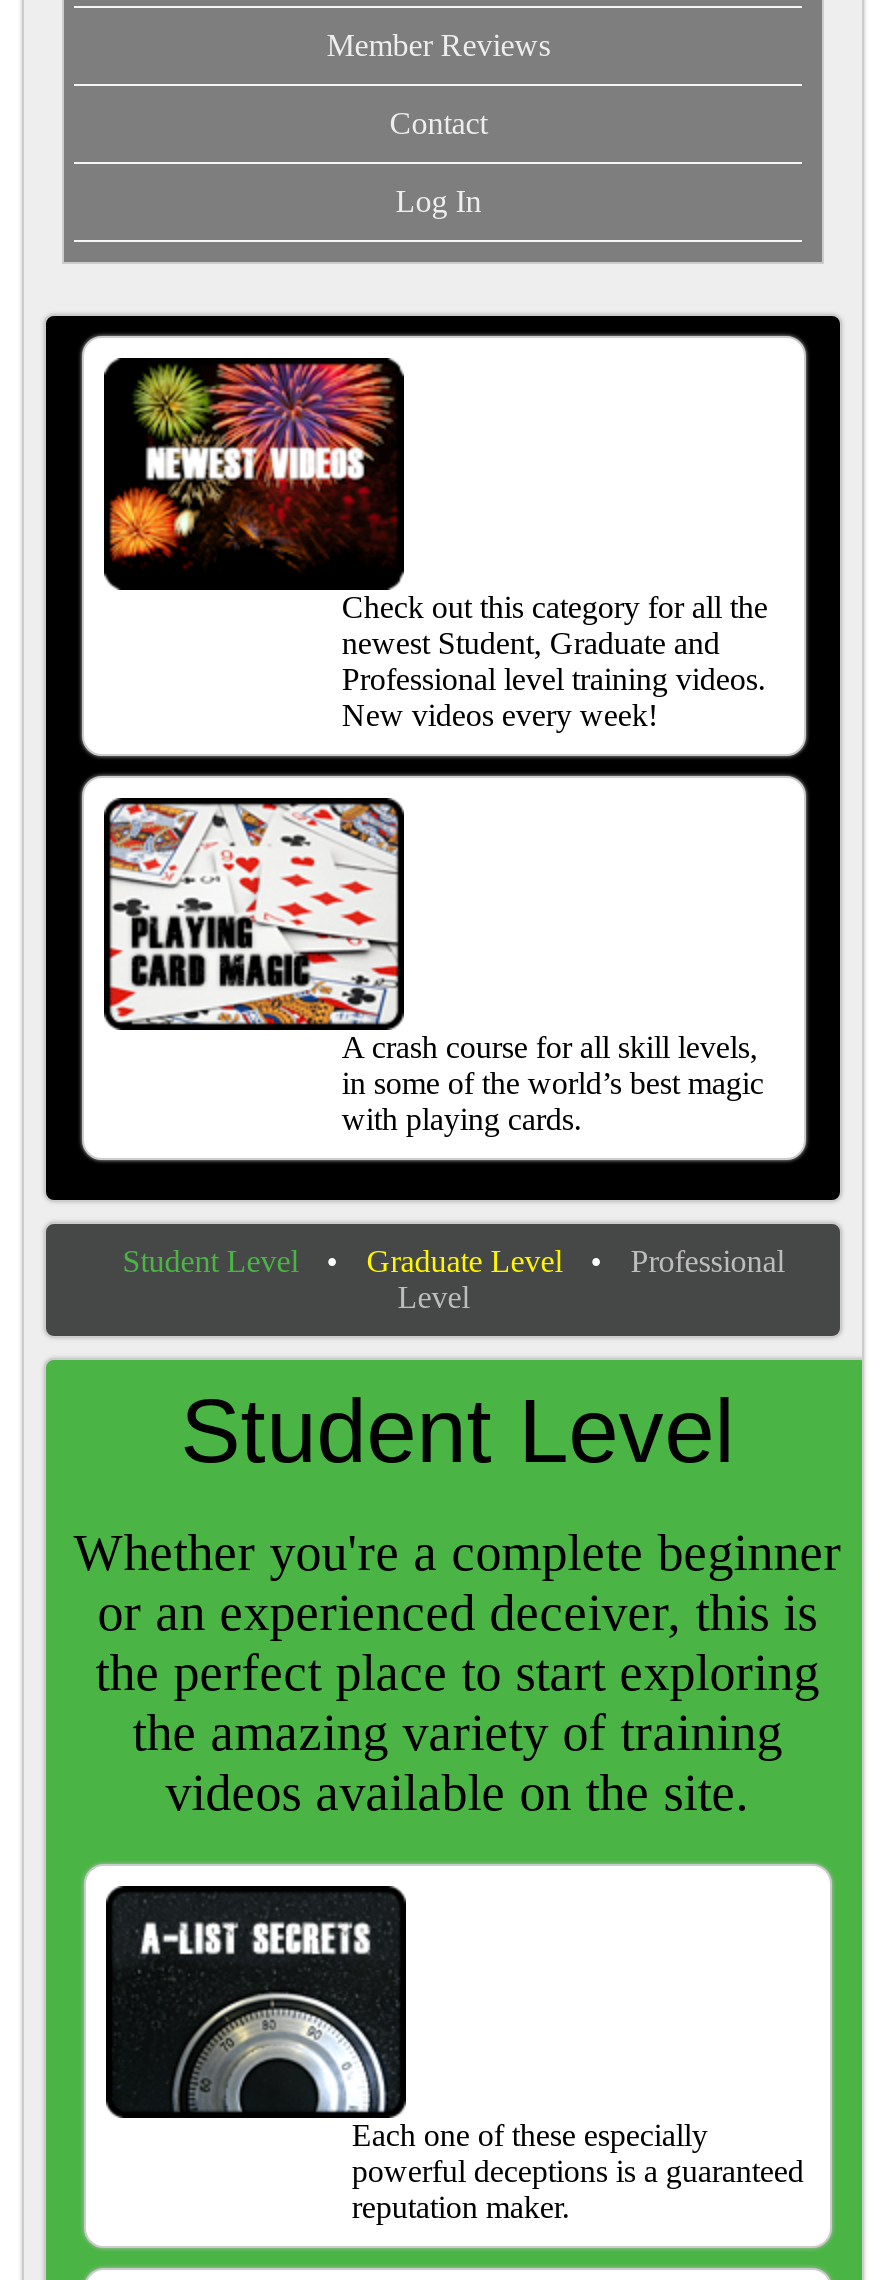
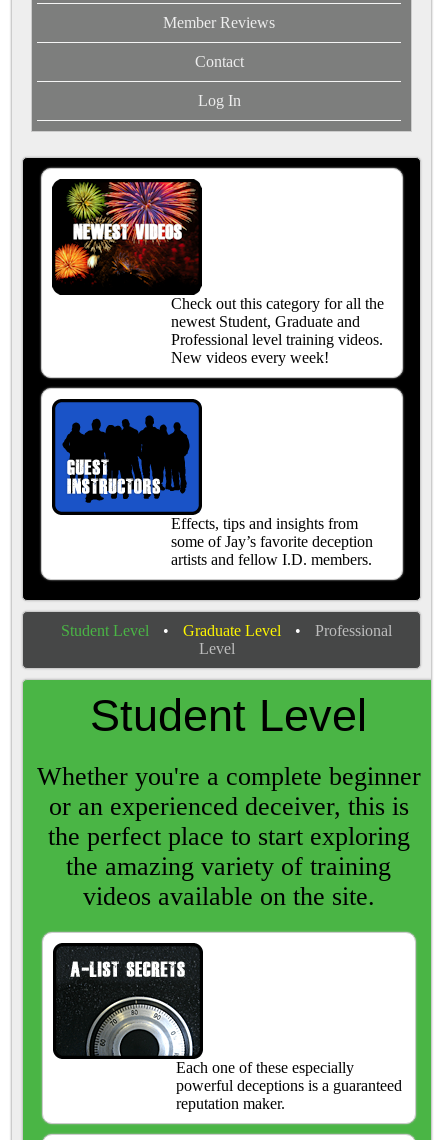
[108,802,764,1136] [image] | A crash course for all skill levels, | in some of the world’s best magic | with playing cards. -> [54,401,373,568] [image] | Effects, tips and insights from | some of Jay’s favorite deception | artists and fellow I.D. members.

